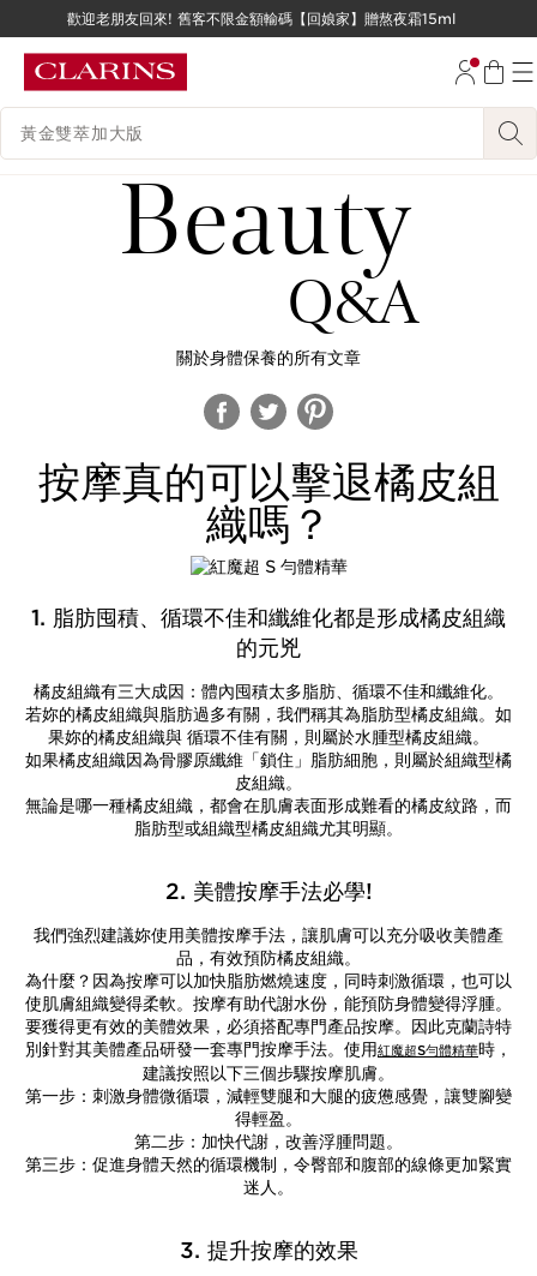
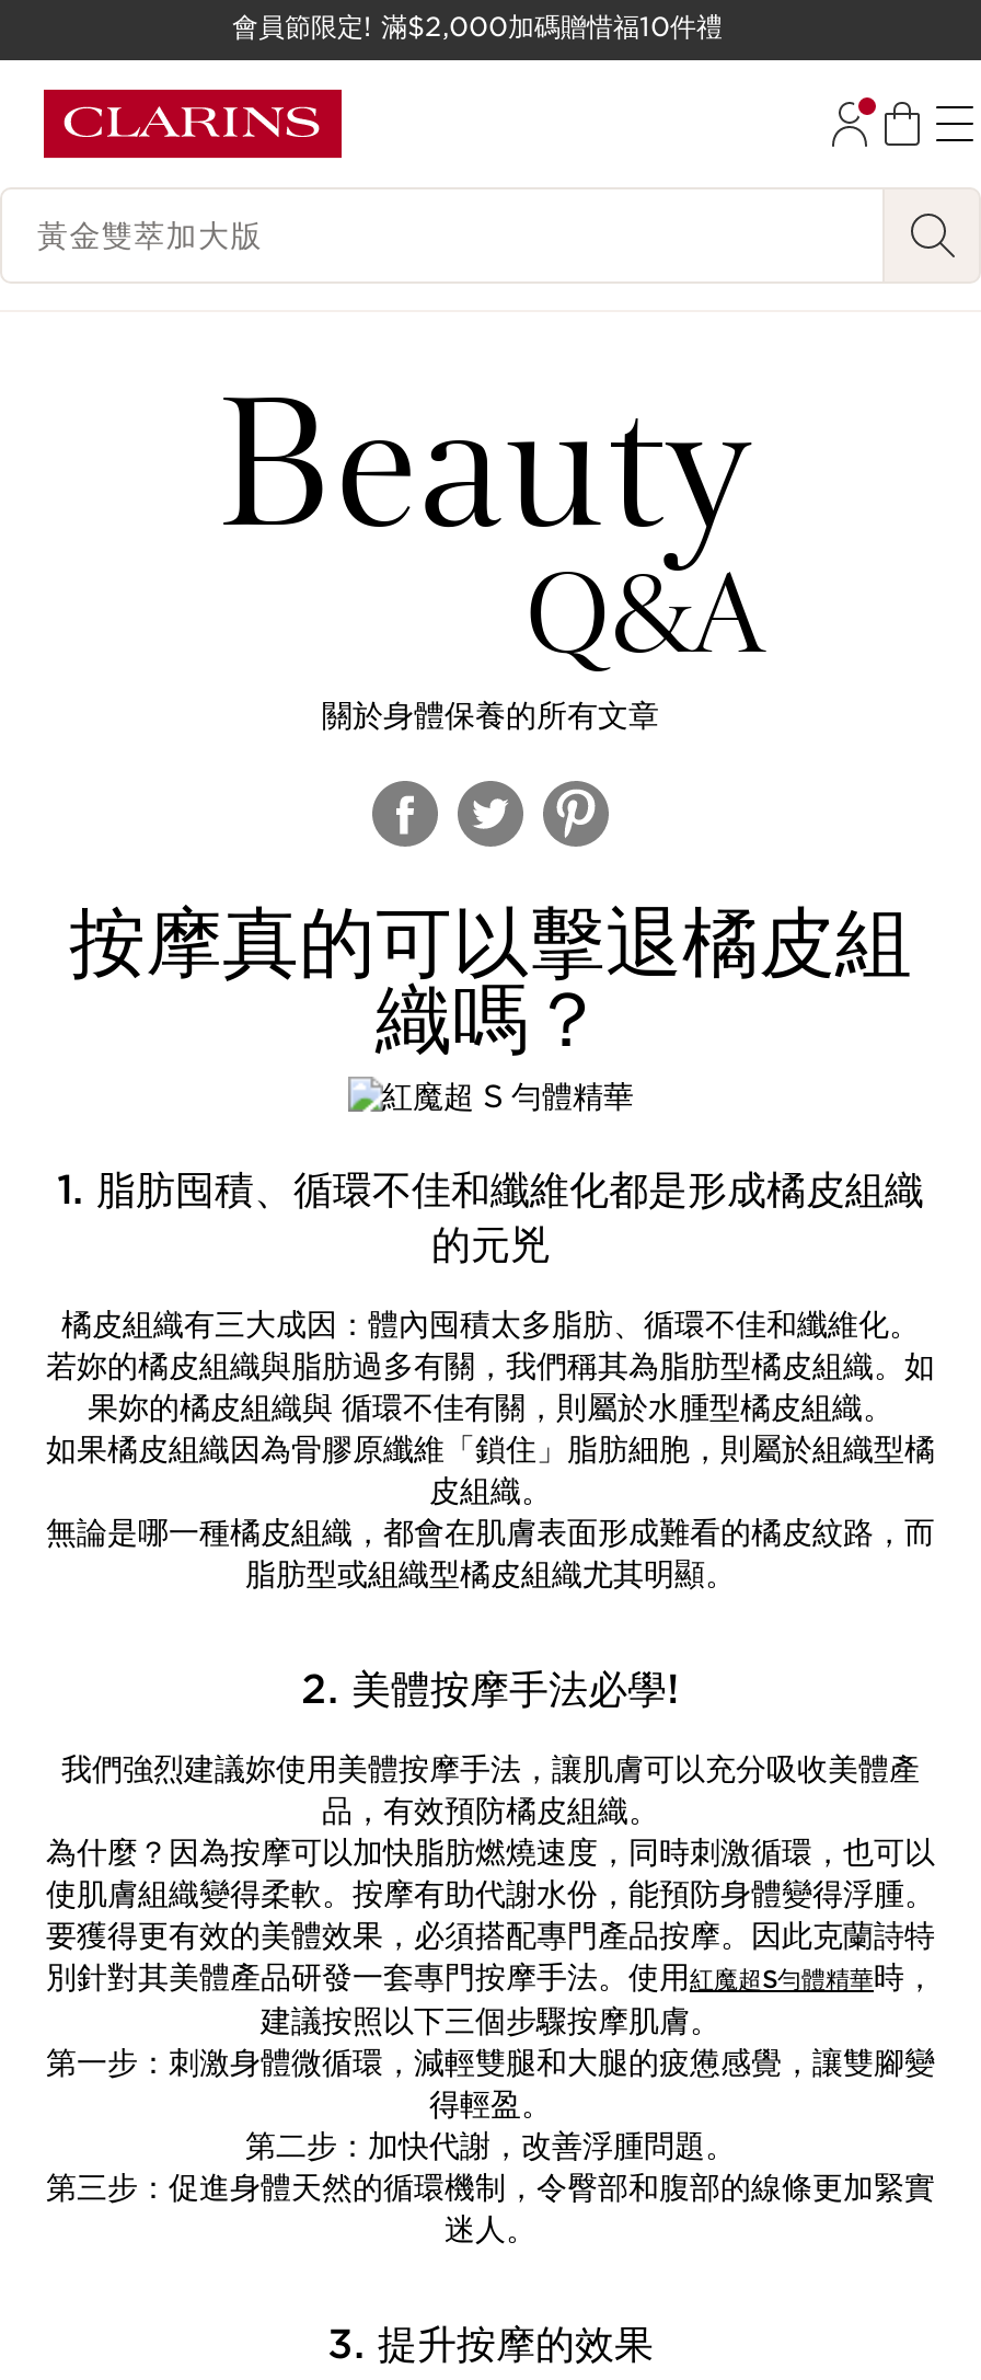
[67,10,460,28] 歡迎老朋友回來! 舊客不限金額輸碼【回娘家】贈熬夜霜15ml -> [232,10,731,43] 會員節限定! 滿$2,000加碼贈惜福10件禮

